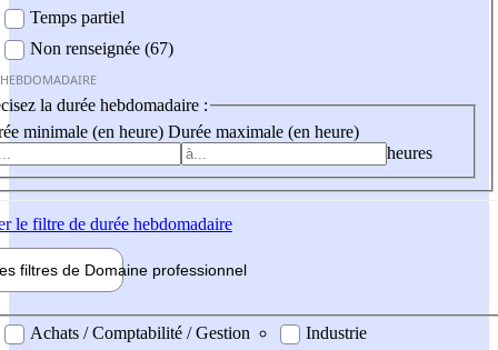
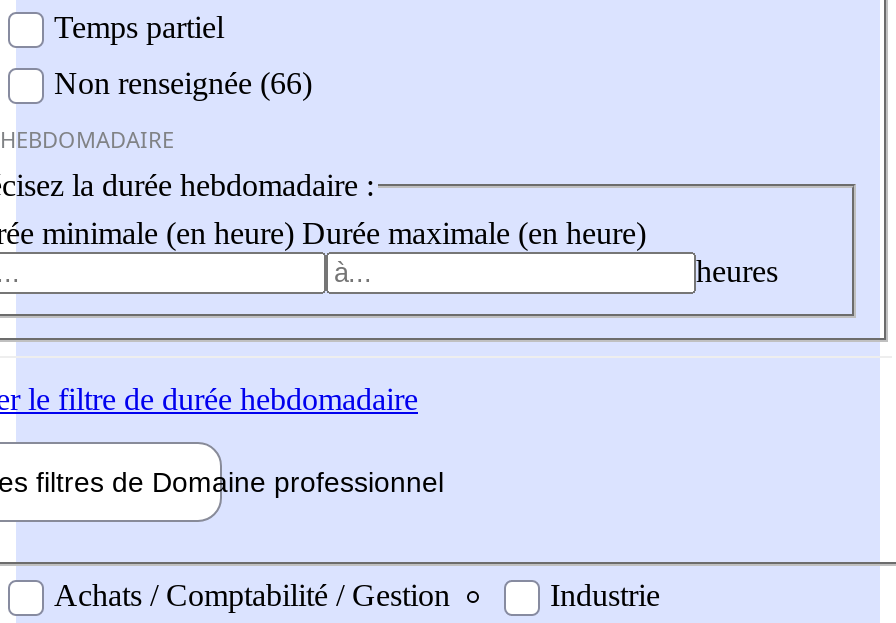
[30,39,173,58] Non renseignée (67) -> [54,67,312,101] Non renseignée (66)

